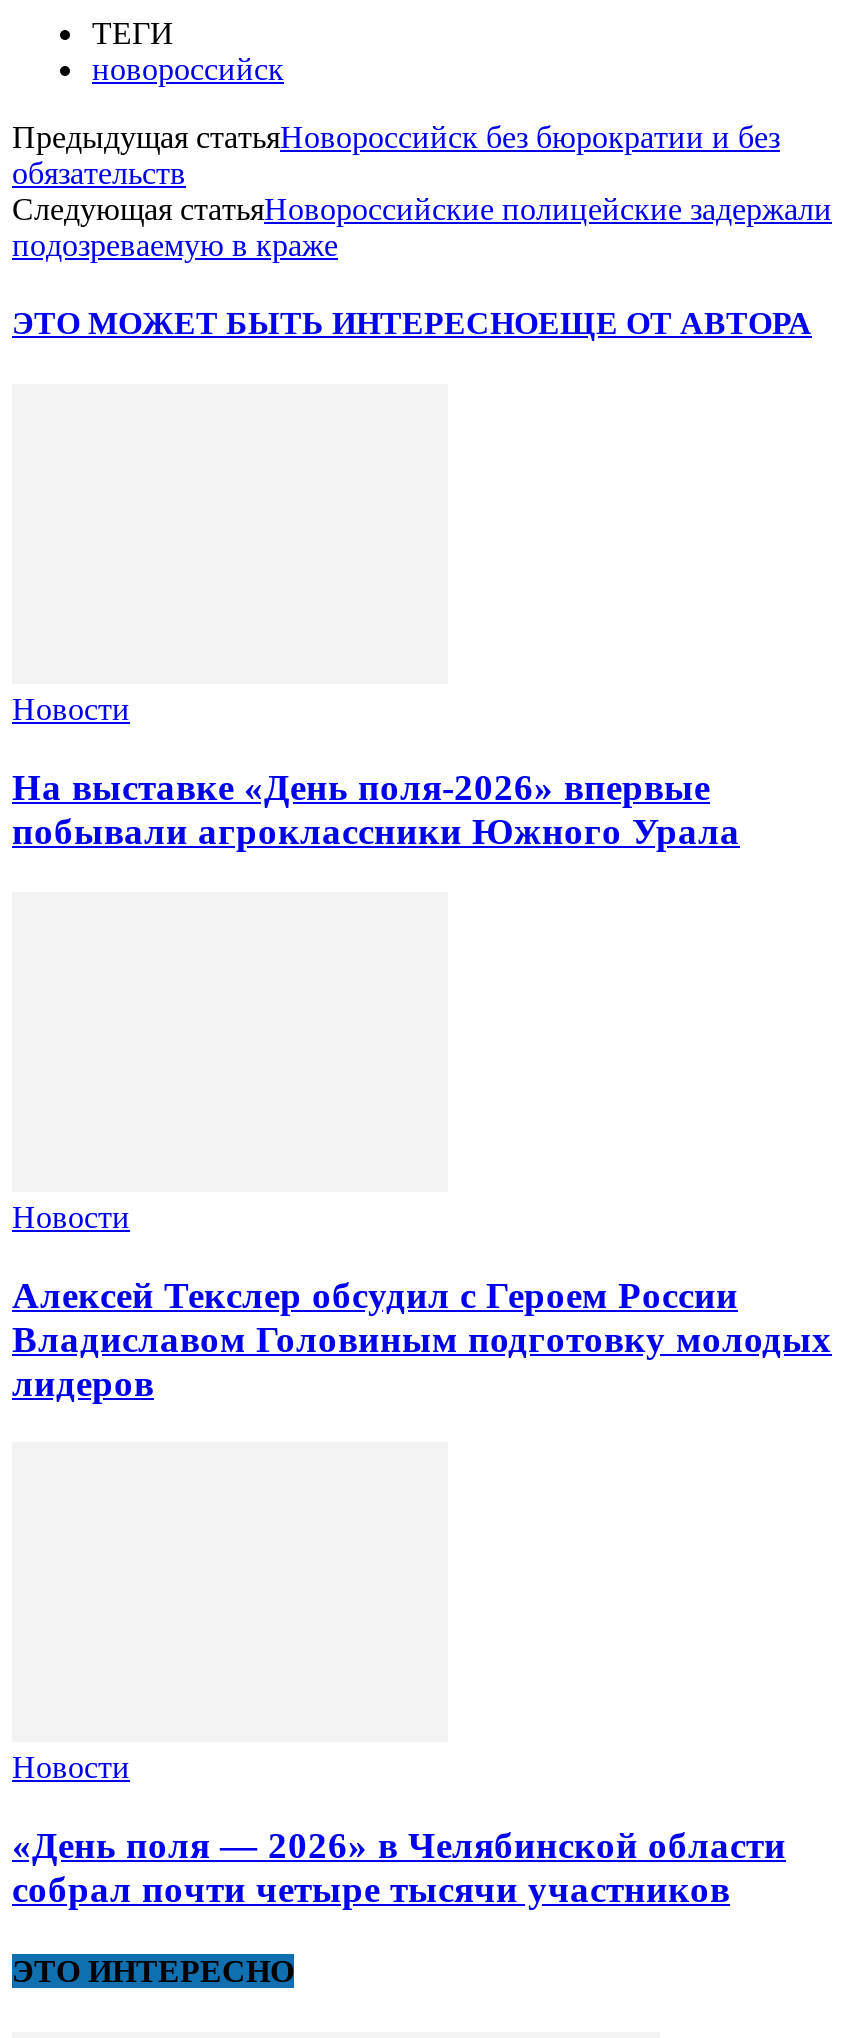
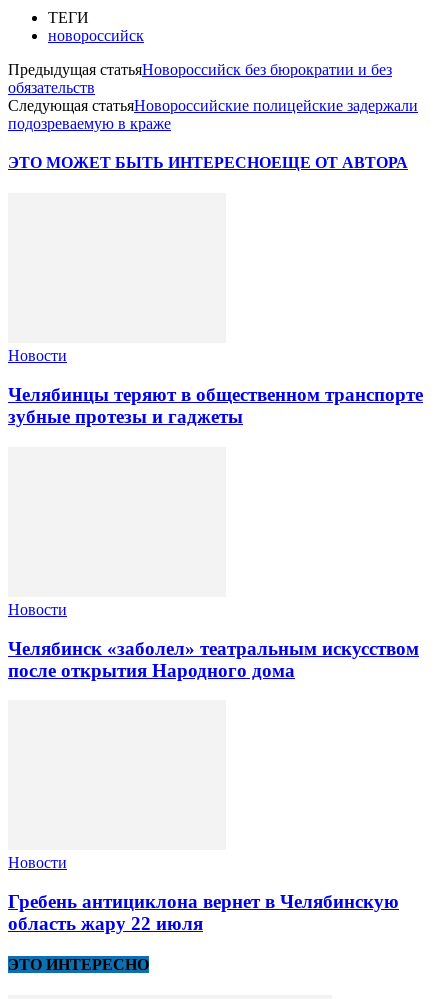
[12,766,740,852] На выставке «День поля-2026» впервые | побывали агроклассники Южного Урала -> [8,384,423,427] Челябинцы теряют в общественном транспорте | зубные протезы и гаджеты
[12,1273,832,1403] Алексей Текслер обсудил с Героем России | Владиславом Головиным подготовку молодых | лидеров -> [8,637,419,680] Челябинск «заболел» театральным искусством | после открытия Народного дома
[12,1824,786,1910] «День поля — 2026» в Челябинской области | собрал почти четыре тысячи участников -> [8,891,399,934] Гребень антициклона вернет в Челябинскую | область жару 22 июля

